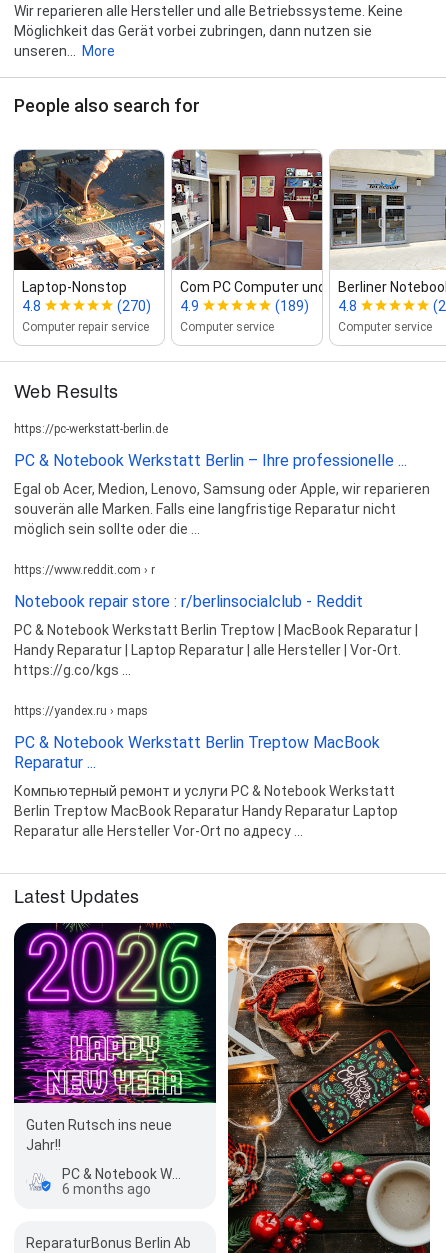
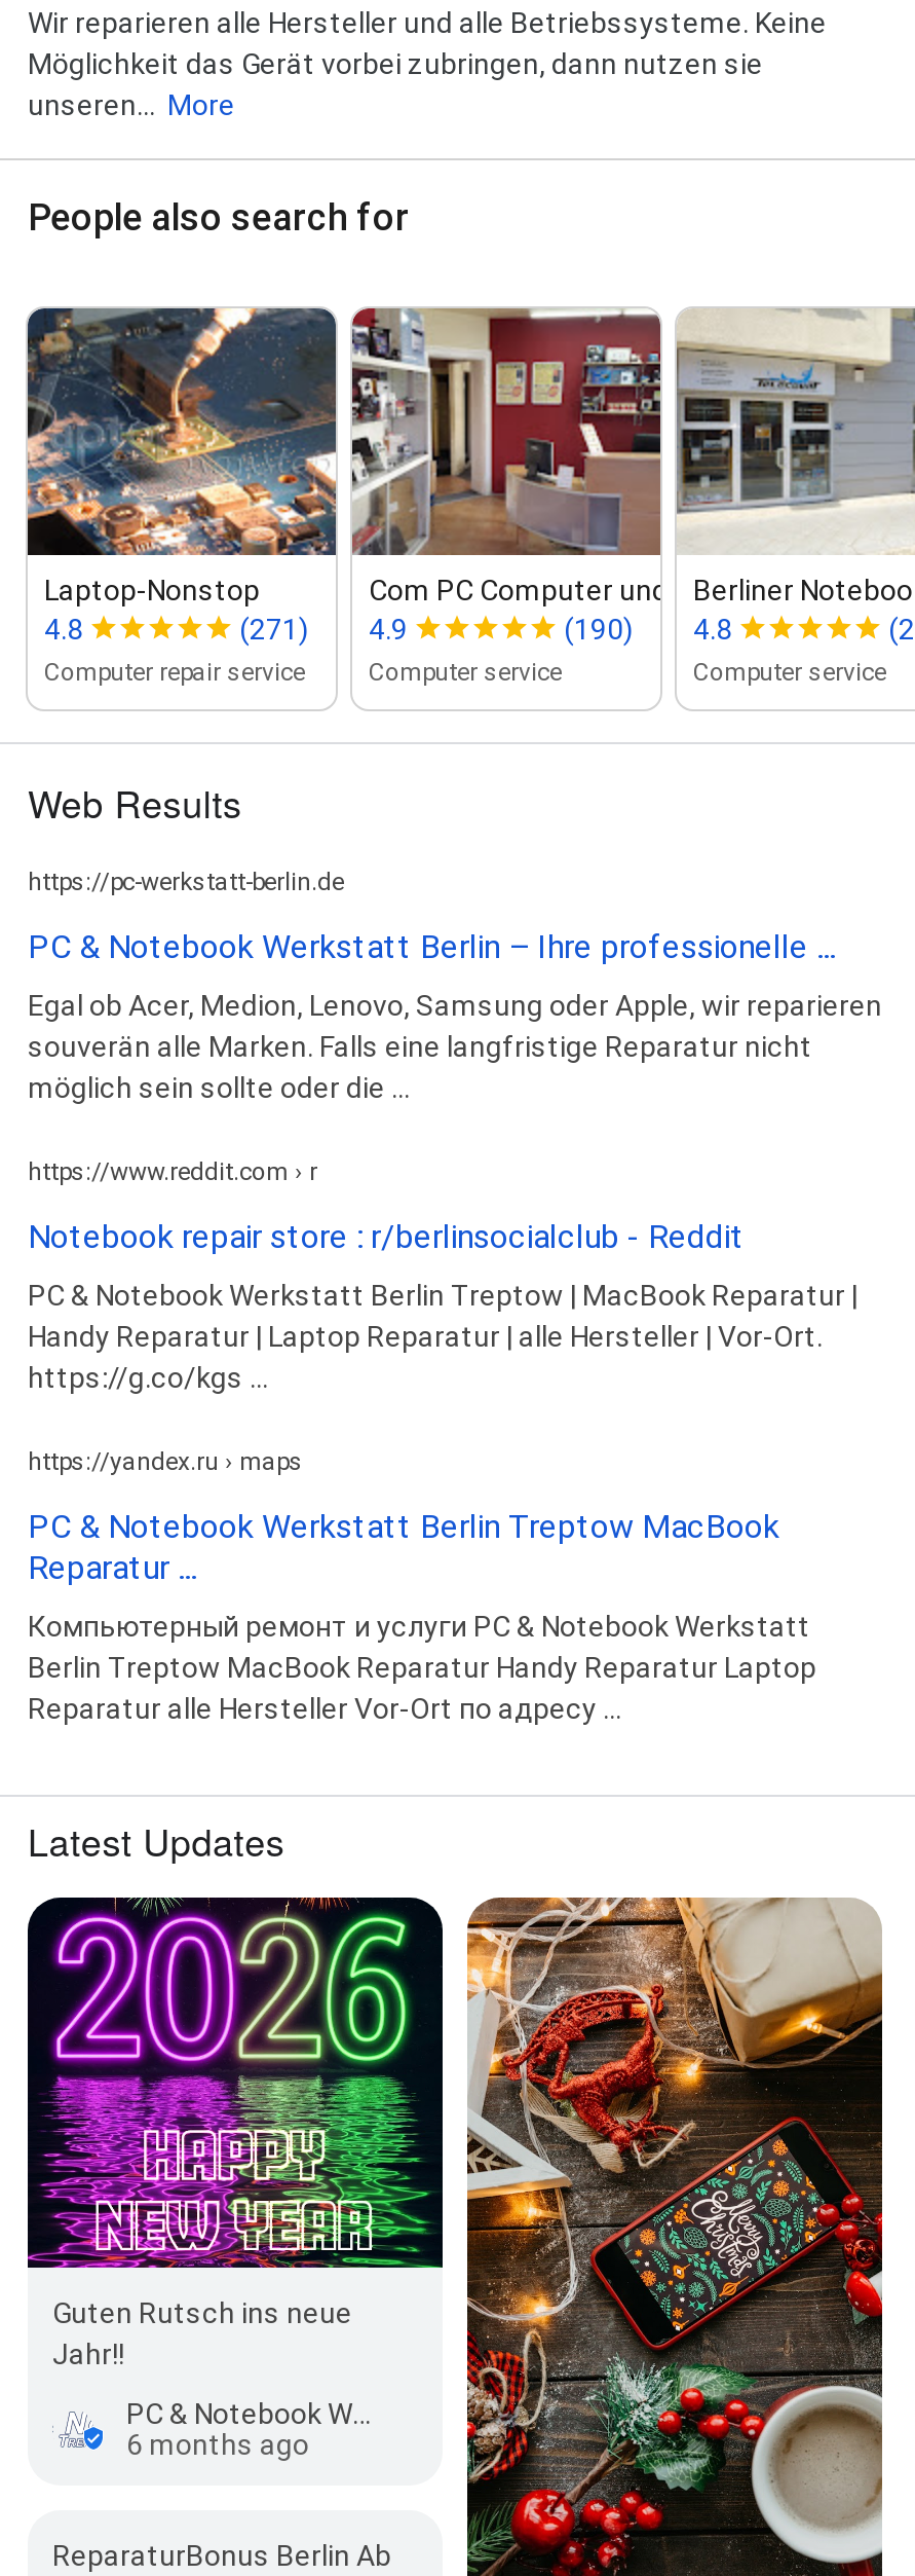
[117,298,199,314] (270) 4.9 -> [239,612,408,645] (271) 4.9
[275,298,357,314] (189) 4.8 -> [564,612,732,645] (190) 4.8

